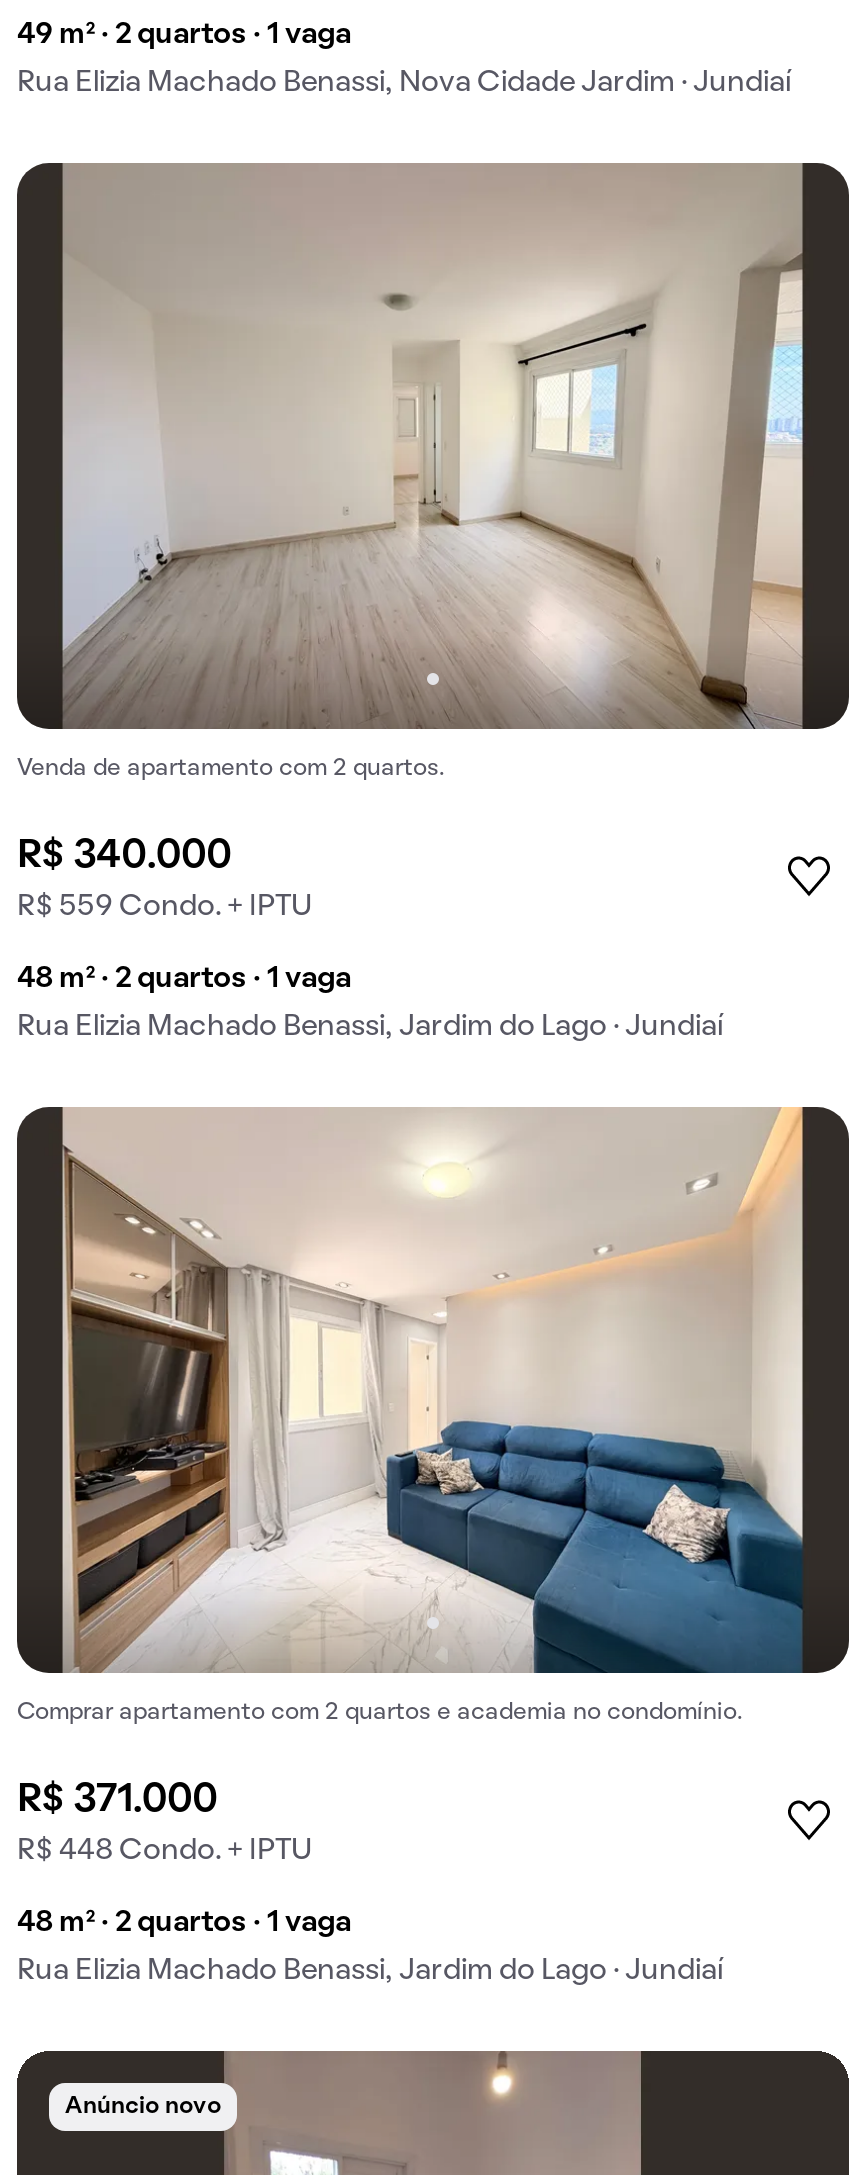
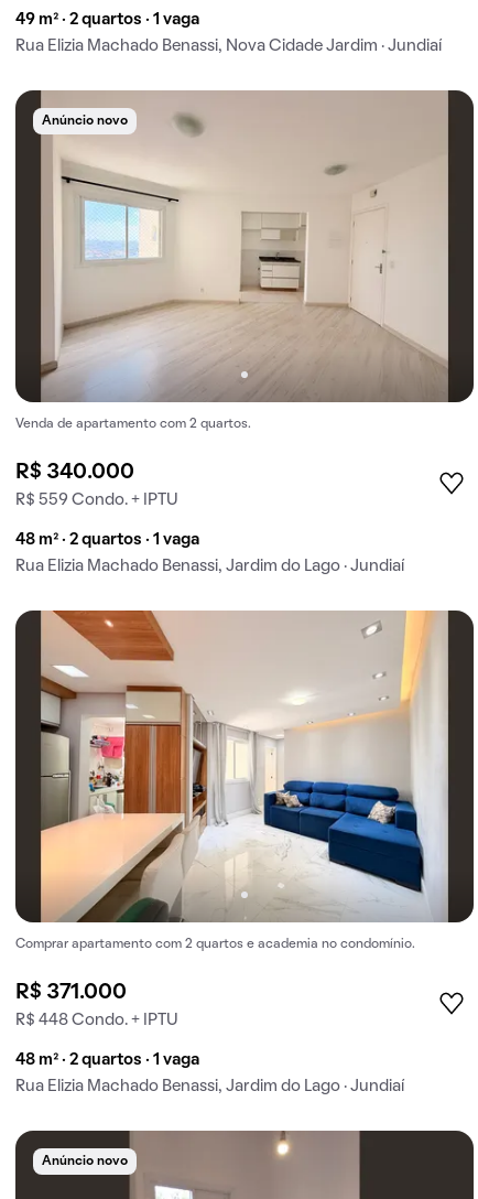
none -> [42,116,128,127] Anúncio novo
[61,167,803,731] [image] -> [41,94,448,402] [image]
[61,1107,803,1673] [image] -> [40,611,449,922] [image]

